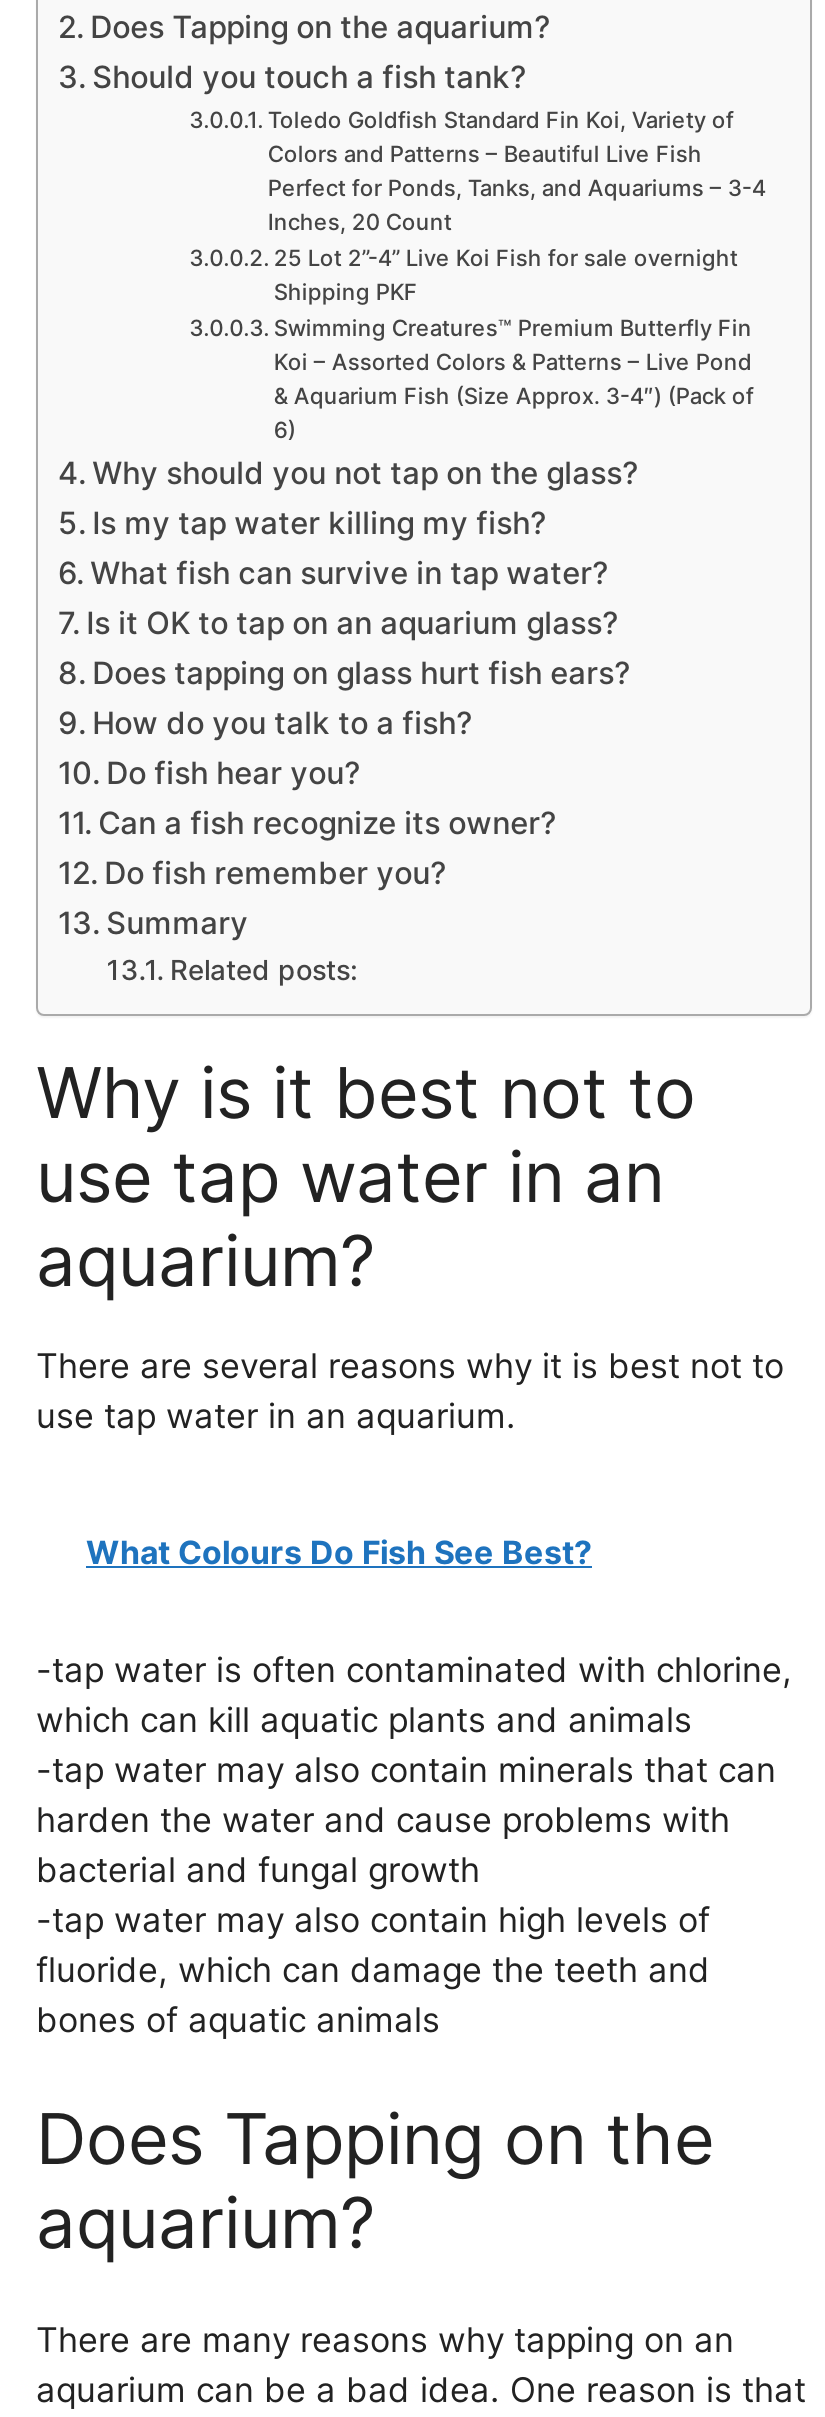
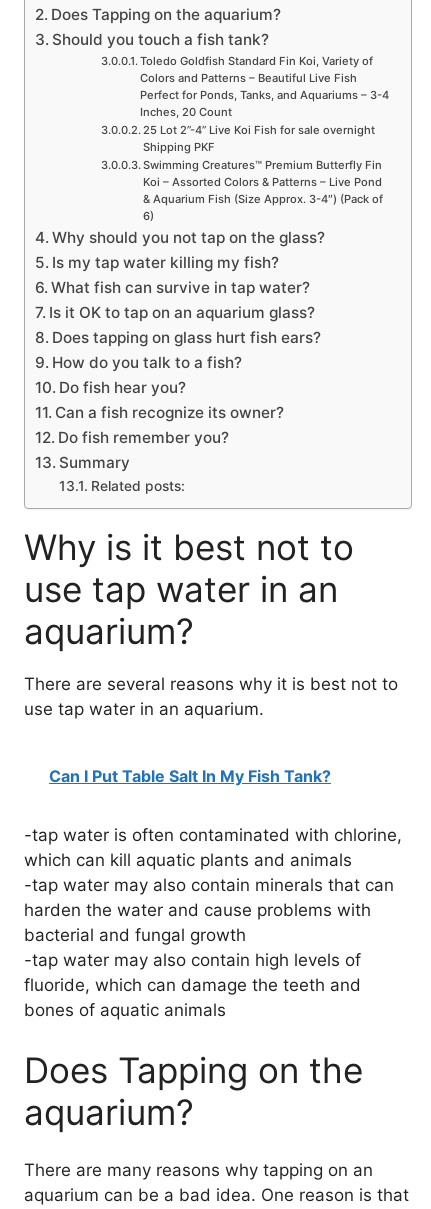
[86,1531,592,1571] What Colours Do Fish See Best? -> [49,766,331,786] Can I Put Table Salt In My Fish Tank?

